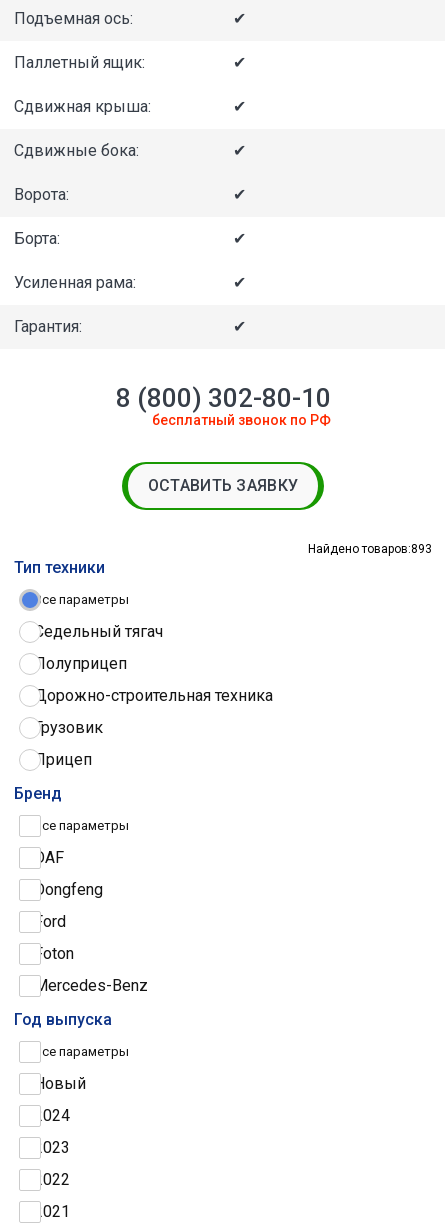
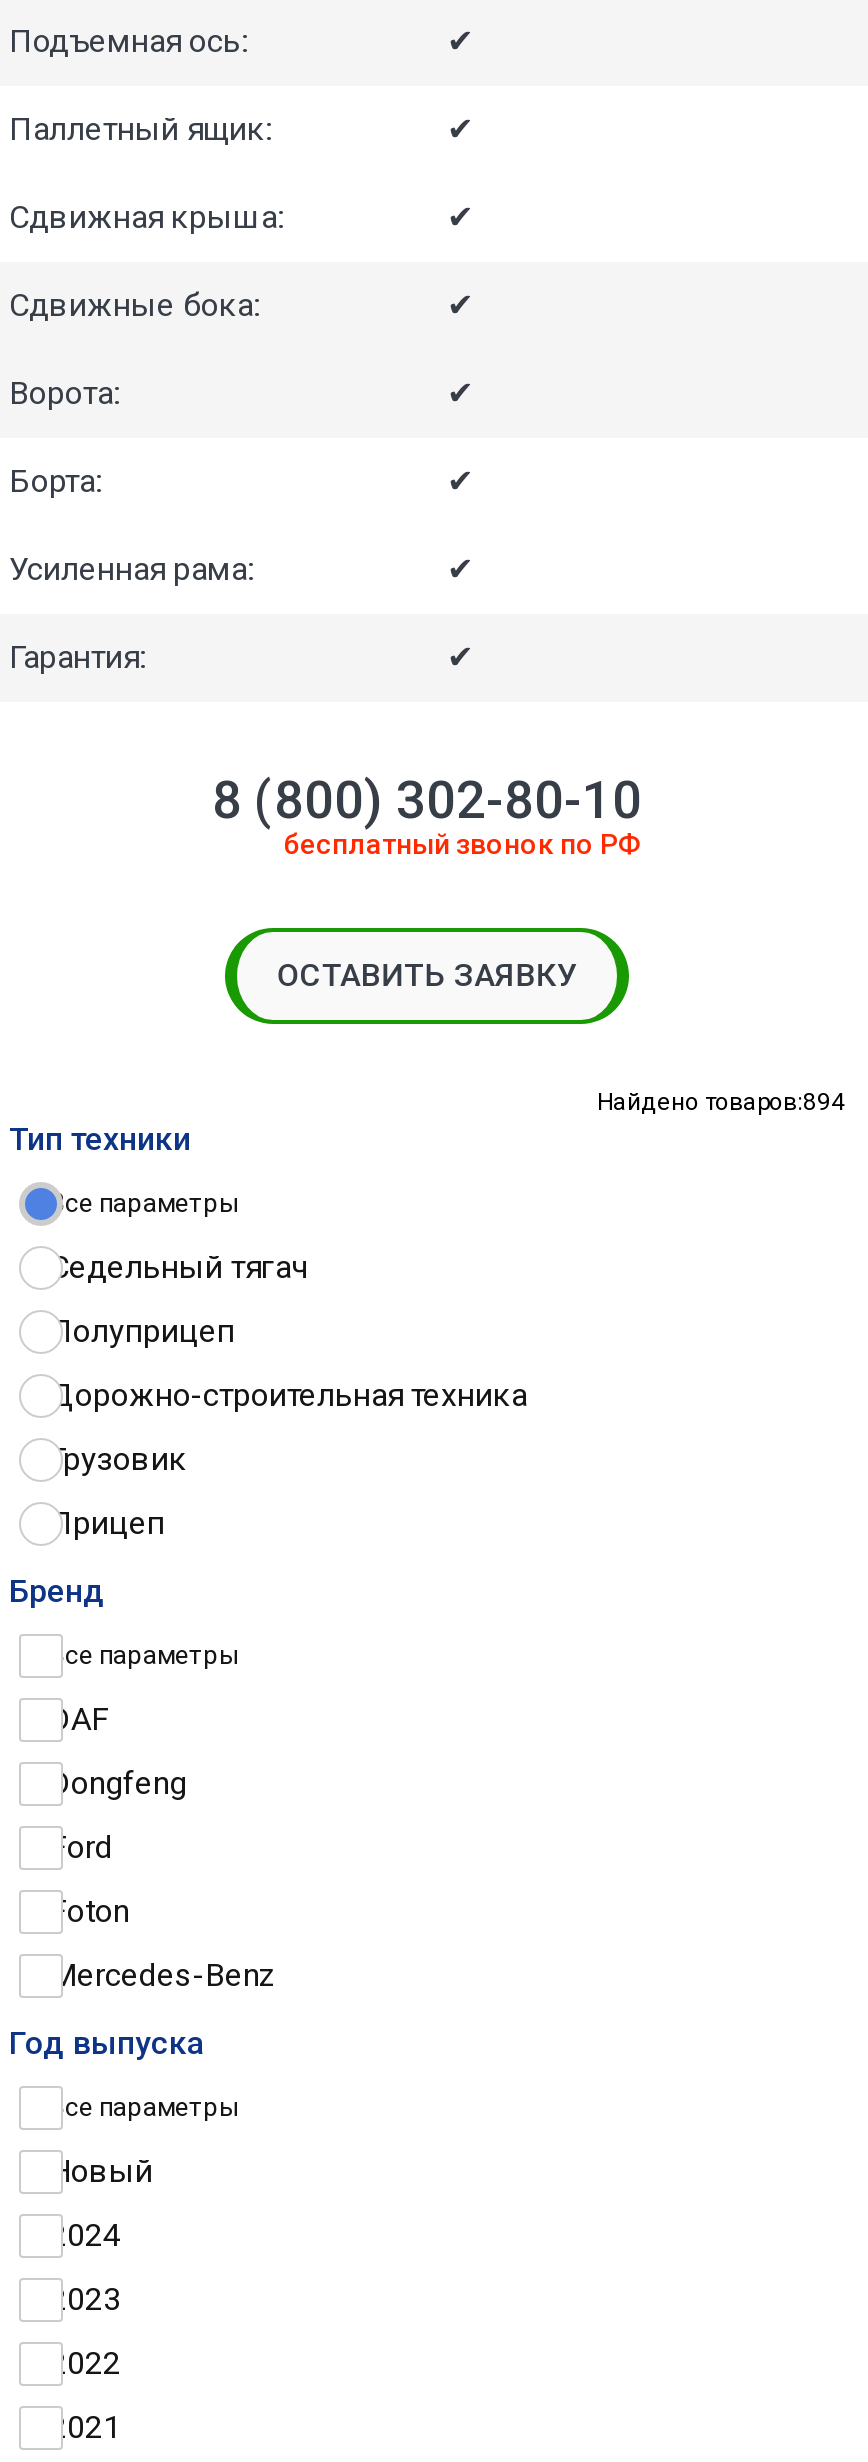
[308,542,432,556] Найдено товаров:893 -> [597,1088,845,1116] Найдено товаров:894

